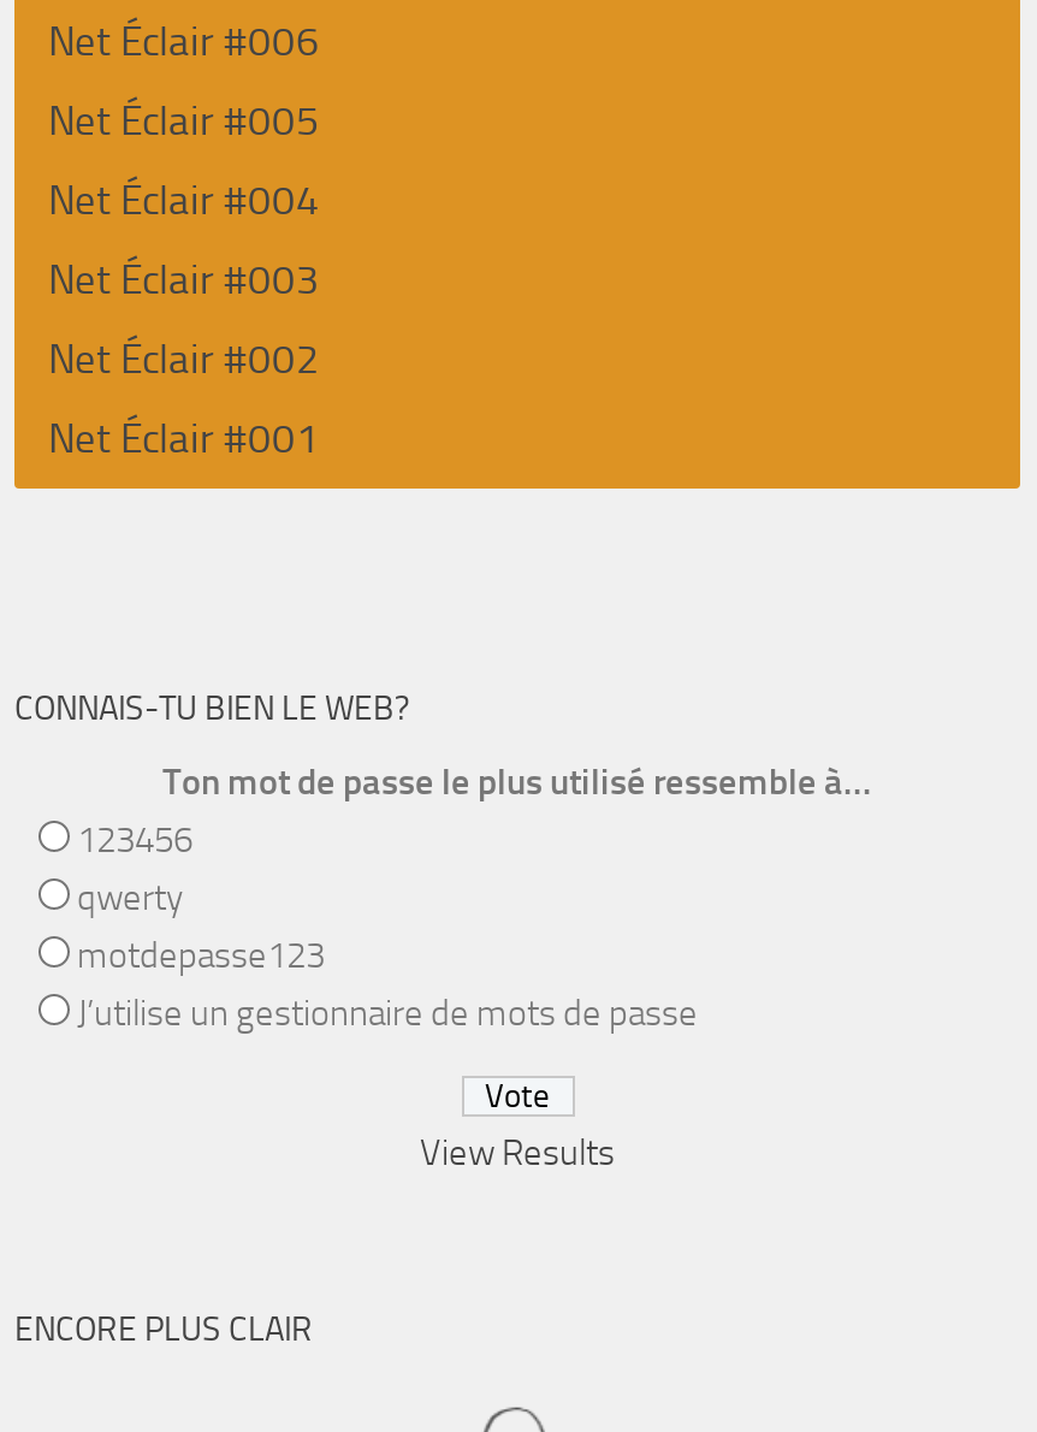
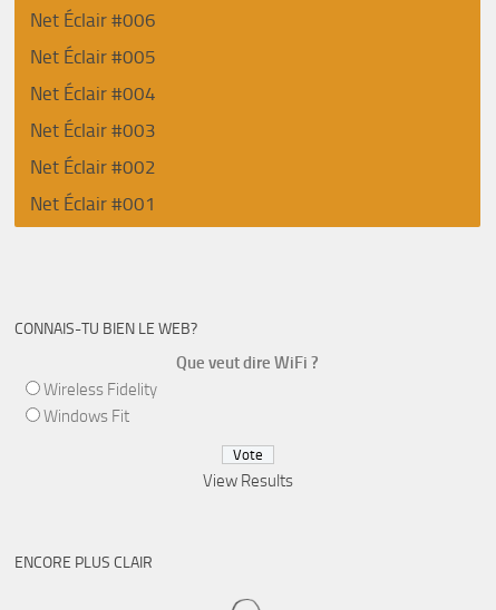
[77,761,872,1036] Ton mot de passe le plus utilisé ressemble à... | 123456 | qwerty | motdepasse123 | J’utilise un gestionnaire de mots de passe -> [43,353,319,427] Que veut dire WiFi ? | Wireless Fidelity | Windows Fit

